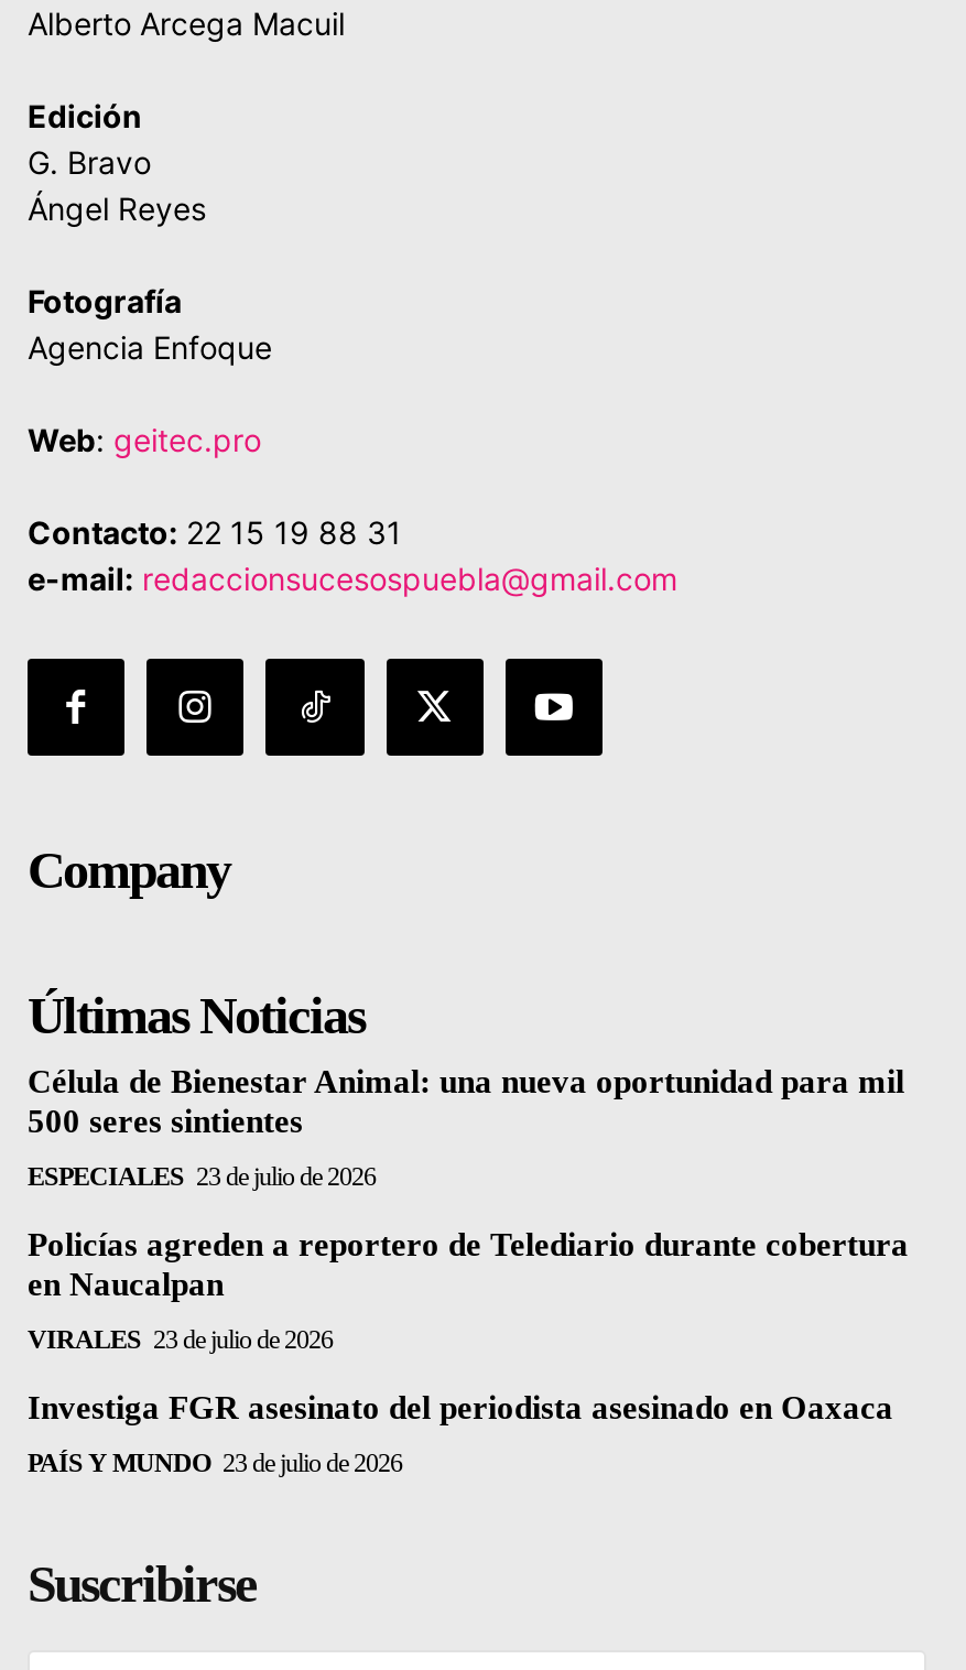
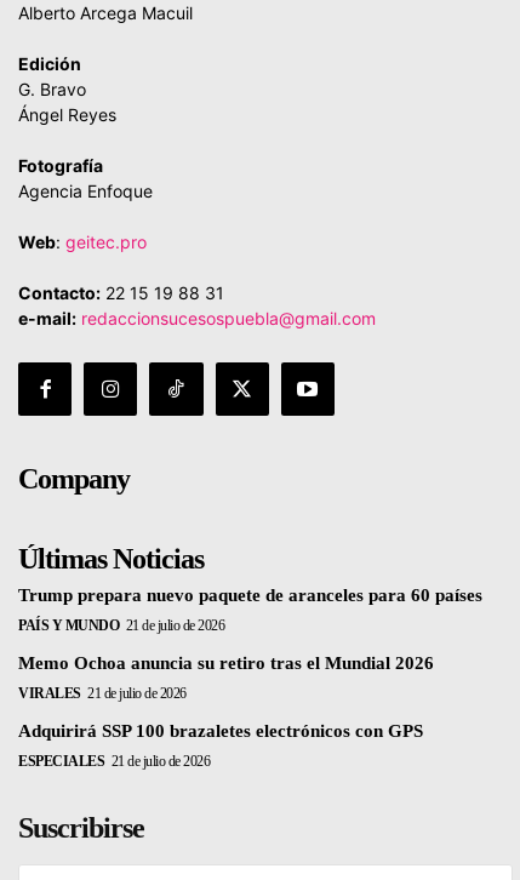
[28,1065,904,1140] Célula de Bienestar Animal: una nueva oportunidad para mil | 500 seres sintientes -> [18,586,482,605] Trump prepara nuevo paquete de aranceles para 60 países
[28,1162,376,1193] ESPECIALES 23 de julio de 2026 -> [18,617,224,634] PAÍS Y MUNDO 21 de julio de 2026
[28,1228,909,1303] Policías agreden a reportero de Telediario durante cobertura | en Naucalpan -> [18,654,434,673] Memo Ochoa anuncia su retiro tras el Mundial 2026
[28,1325,333,1356] VIRALES 23 de julio de 2026 -> [18,685,186,702] VIRALES 21 de julio de 2026
[28,1391,893,1426] Investiga FGR asesinato del periodista asesinado en Oaxaca -> [18,722,423,741] Adquirirá SSP 100 brazaletes electrónicos con GPS
[28,1448,402,1479] PAÍS Y MUNDO 23 de julio de 2026 -> [18,753,210,770] ESPECIALES 21 de julio de 2026

